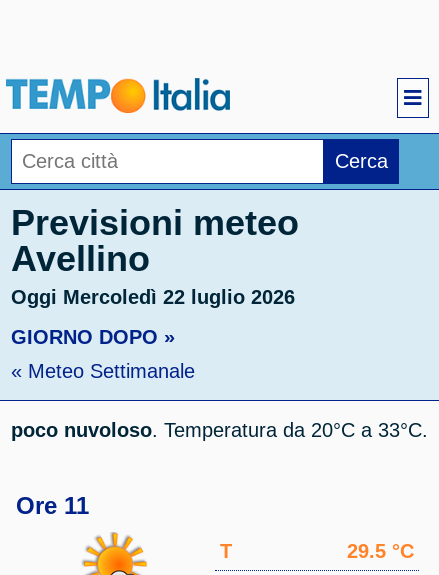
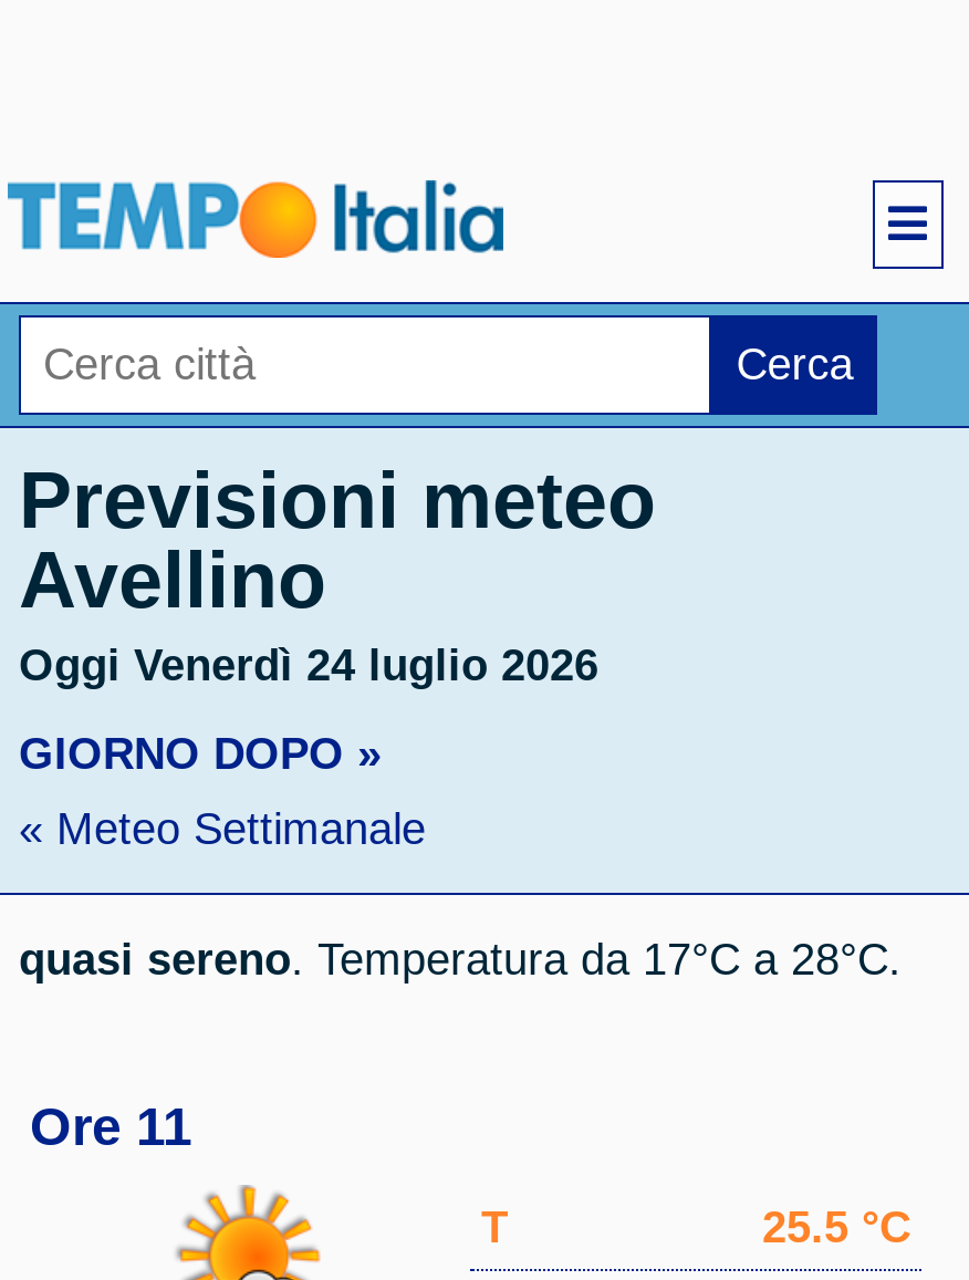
[11,286,295,308] Oggi Mercoledì 22 luglio 2026 -> [19,641,598,689] Oggi Venerdì 24 luglio 2026
[11,419,428,441] poco nuvoloso. Temperatura da 20°C a 33°C. -> [19,935,902,984] quasi sereno. Temperatura da 17°C a 28°C.
[347,540,414,562] 29.5 °C -> [762,1203,910,1251] 25.5 °C

